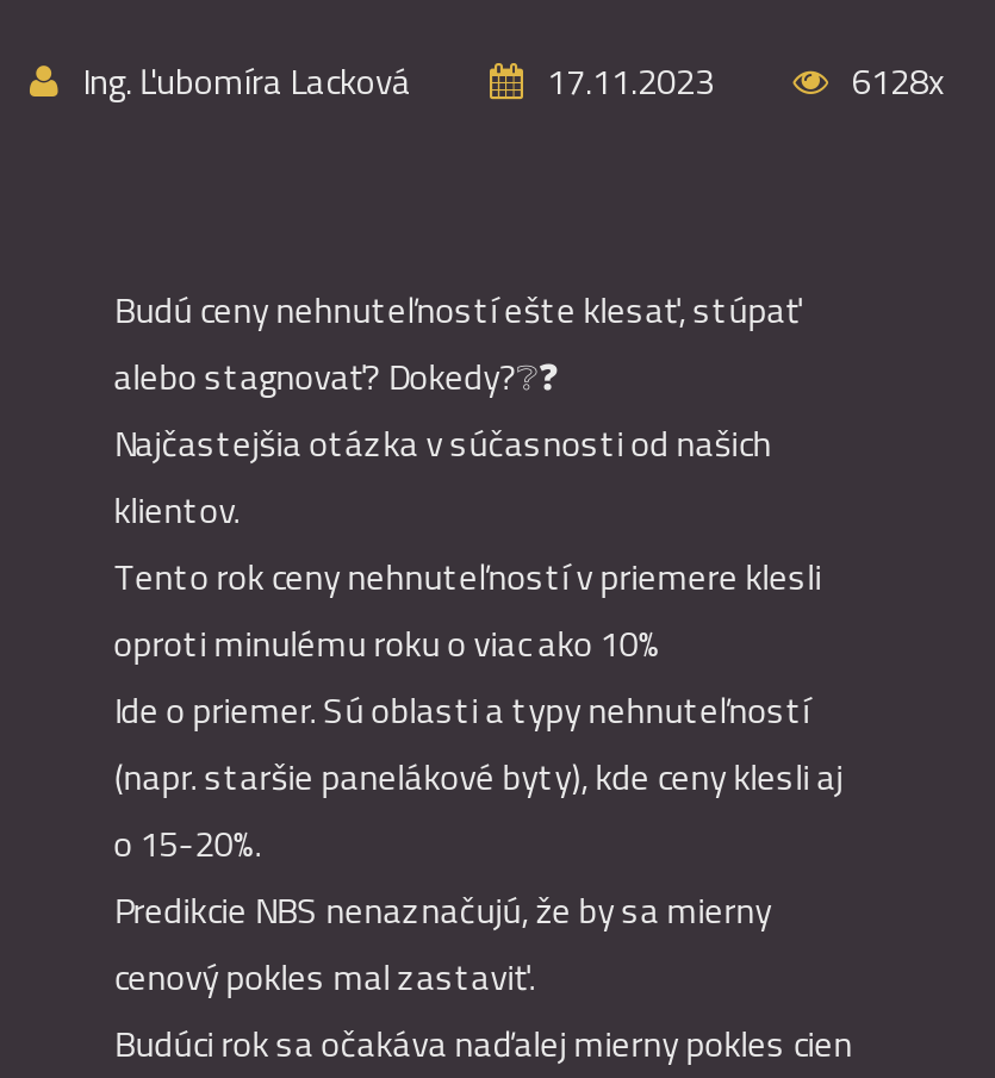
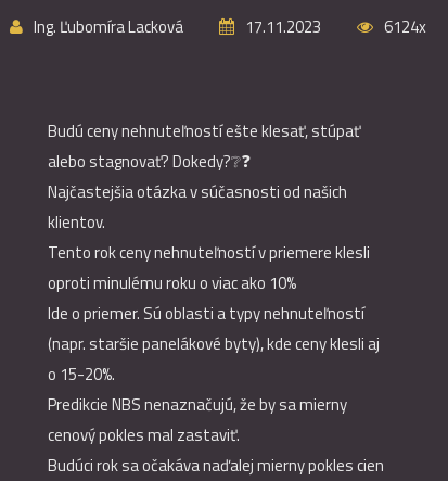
[852,54,945,108] 6128x -> [384,14,426,39] 6124x

